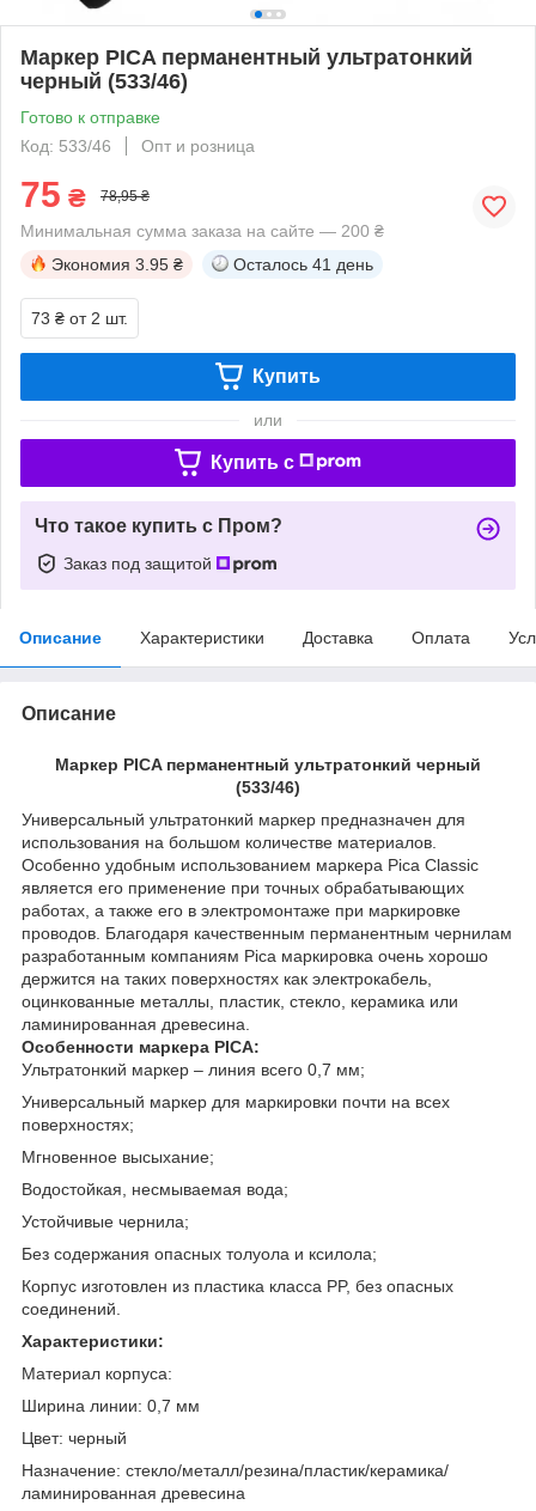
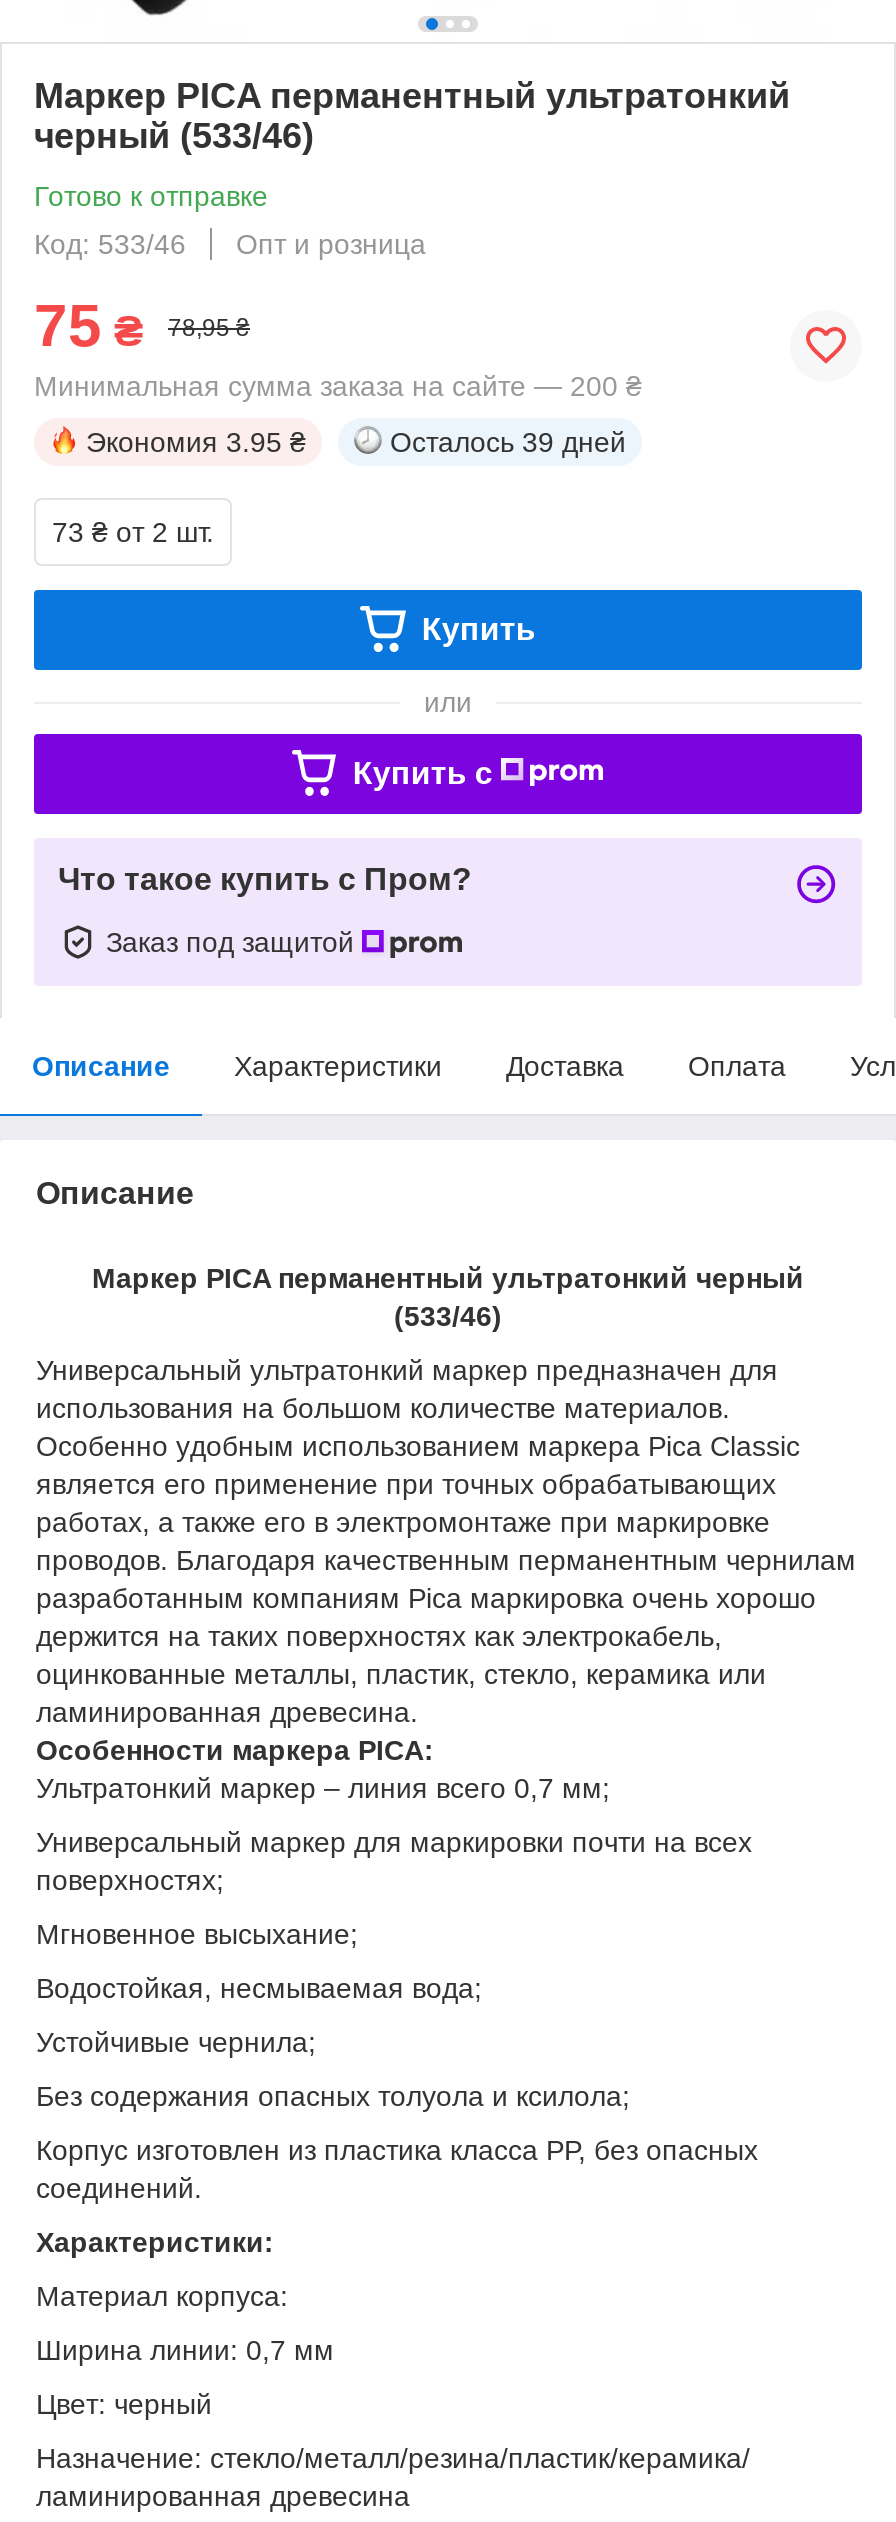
[233,255,373,274] Осталось 41 день -> [390,426,626,458] Осталось 39 дней

